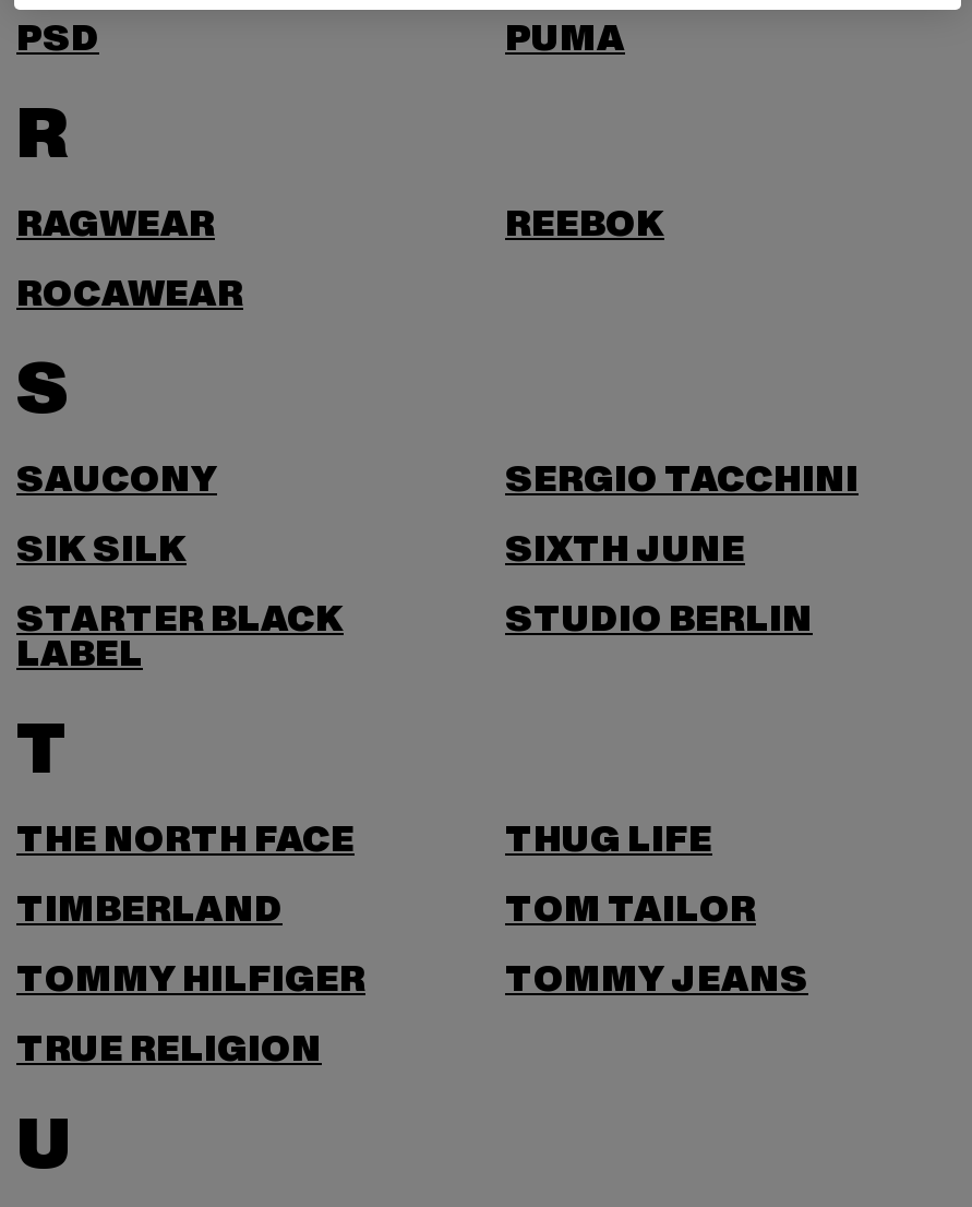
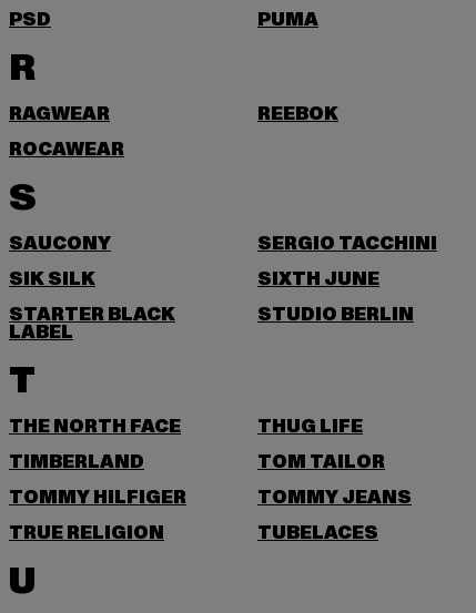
none -> [257,521,378,545] TUBELACES

